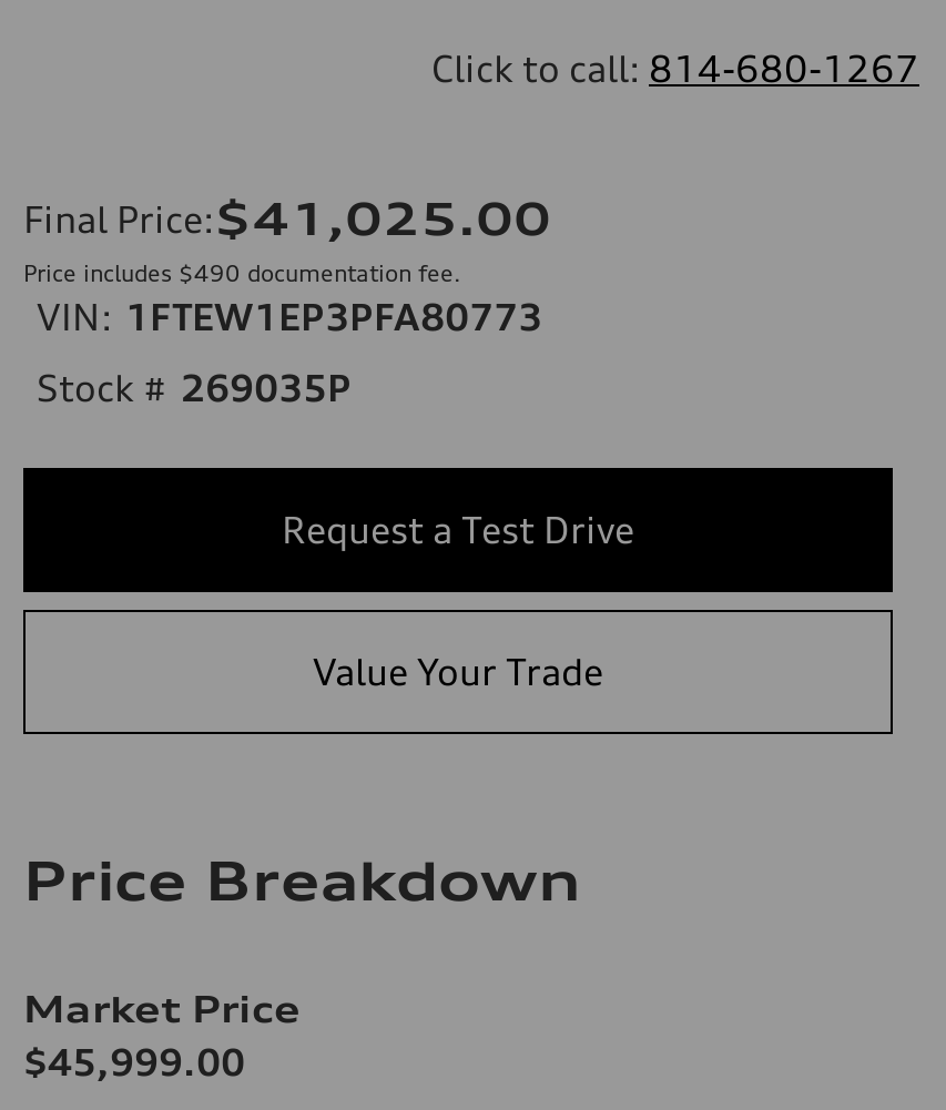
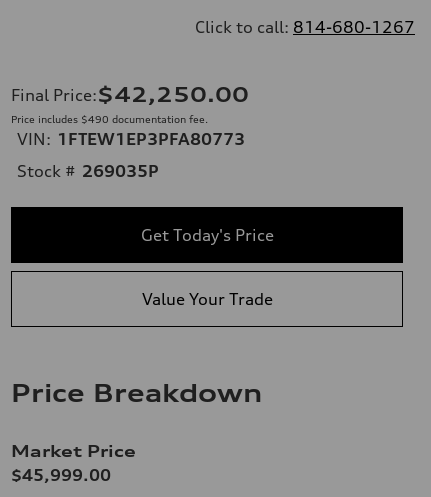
[23,190,551,246] Final Price:$41,025.00 -> [11,82,249,107] Final Price:$42,250.00
[282,507,634,552] Request a Test Drive -> [140,225,273,245] Get Today's Price

